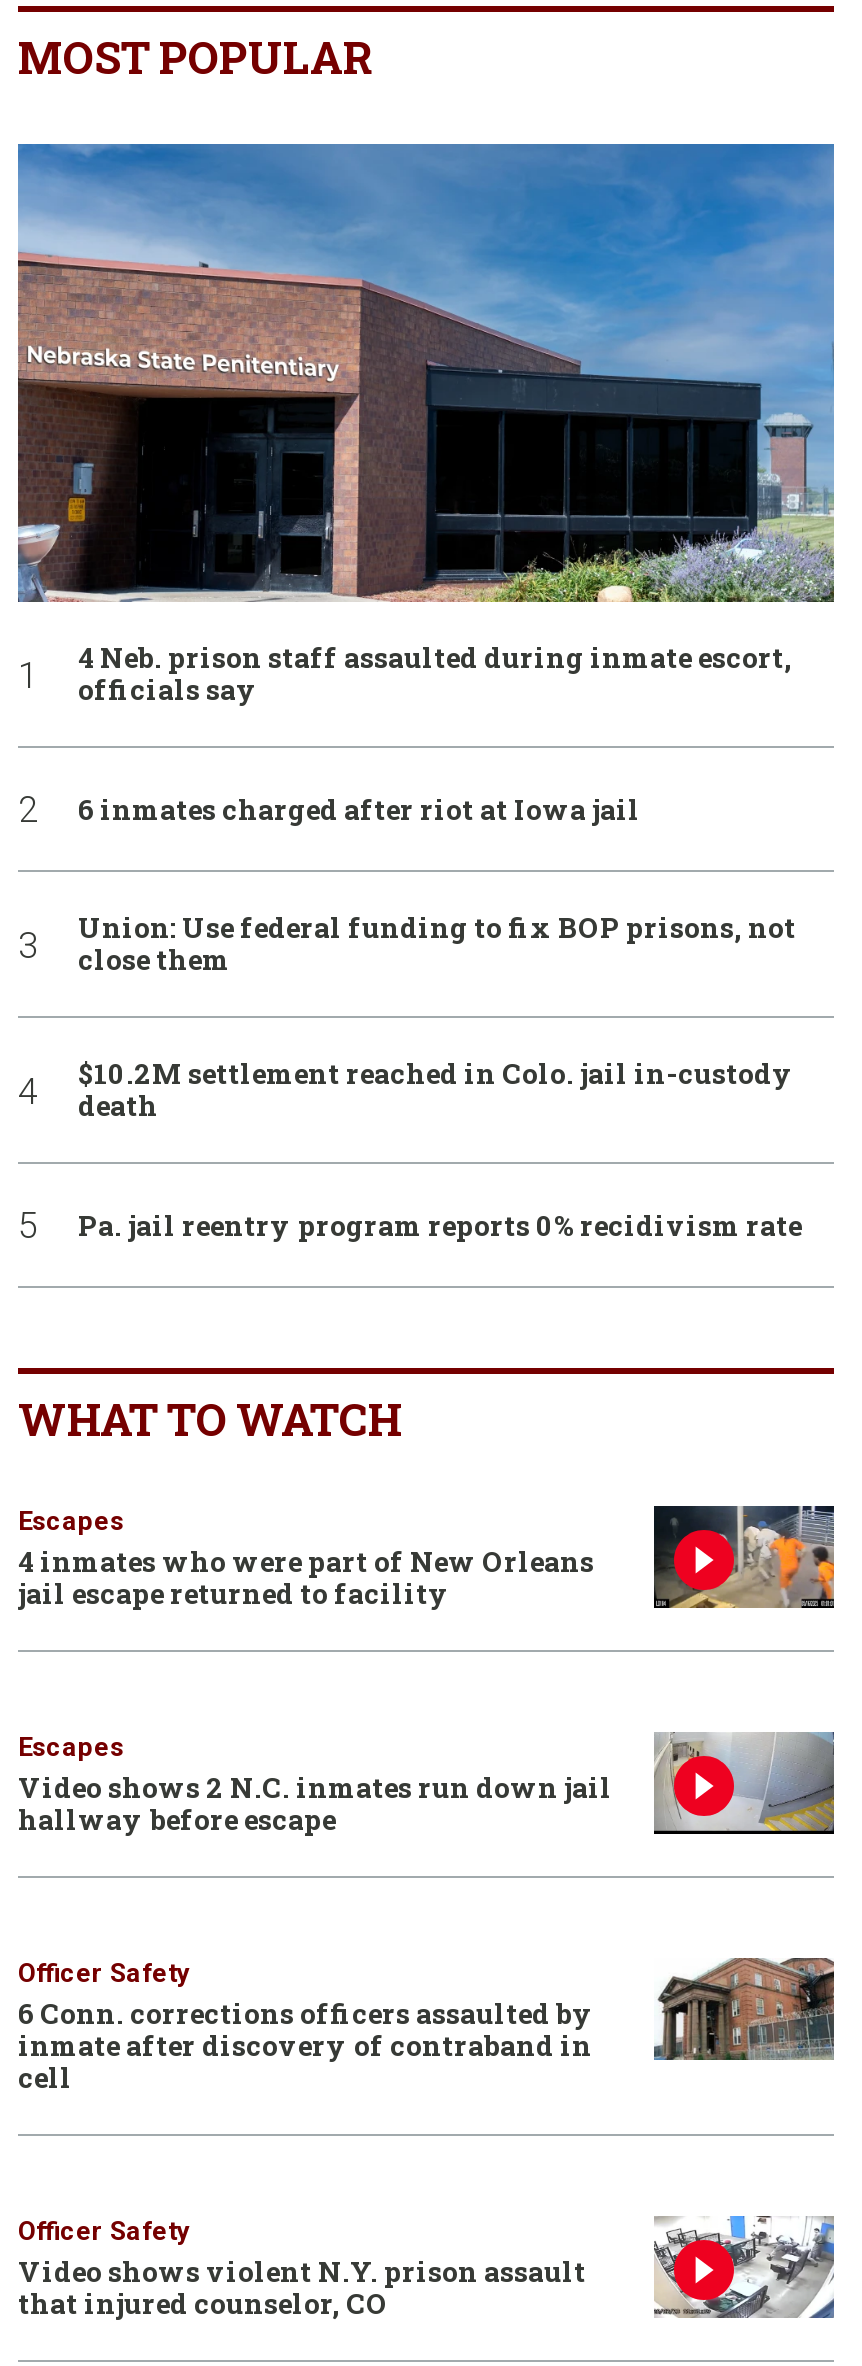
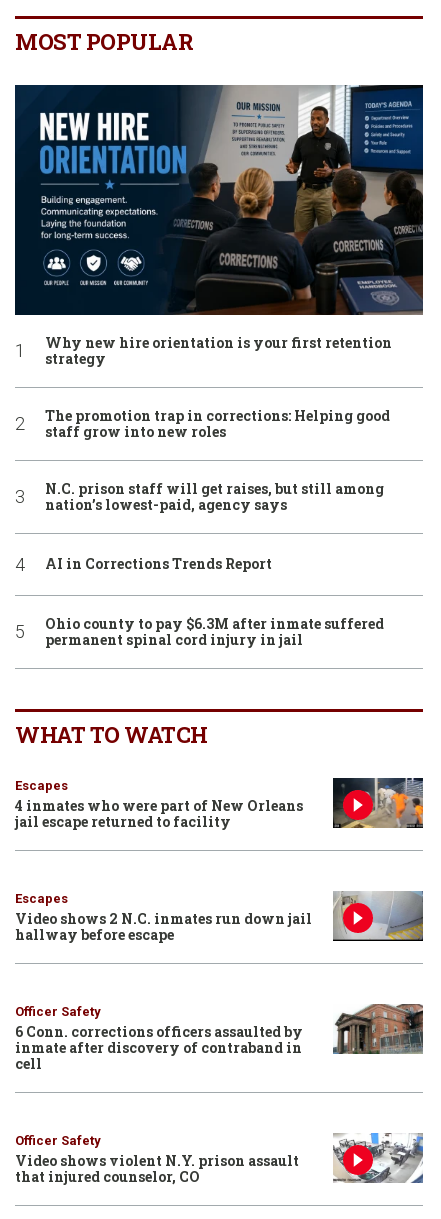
[16,142,836,709] [image] | 4 Neb. prison staff assaulted during inmate escort, | officials say -> [14,84,424,368] [image] | Why new hire orientation is your first retention | strategy
[78,790,640,828] 6 inmates charged after riot at Iowa jail -> [45,406,390,441] The promotion trap in corrections: Helping good | staff grow into new roles
[78,909,796,979] Union: Use federal funding to fix BOP prisons, not | close them -> [45,479,384,514] N.C. prison staff will get raises, but still among | nation’s lowest-paid, agency says
[78,1055,794,1125] $10.2M settlement reached in Colo. jail in-custody | death -> [45,554,272,573] AI in Corrections Trends Report
[78,1206,802,1244] Pa. jail reentry program reports 0% recidivism rate -> [45,614,384,649] Ohio county to pay $6.3M after inmate suffered | permanent spinal cord injury in jail

